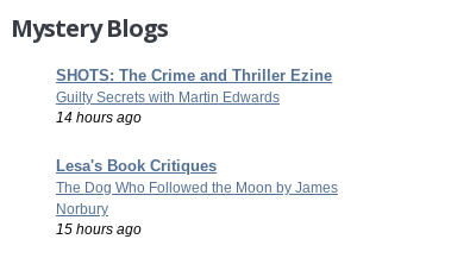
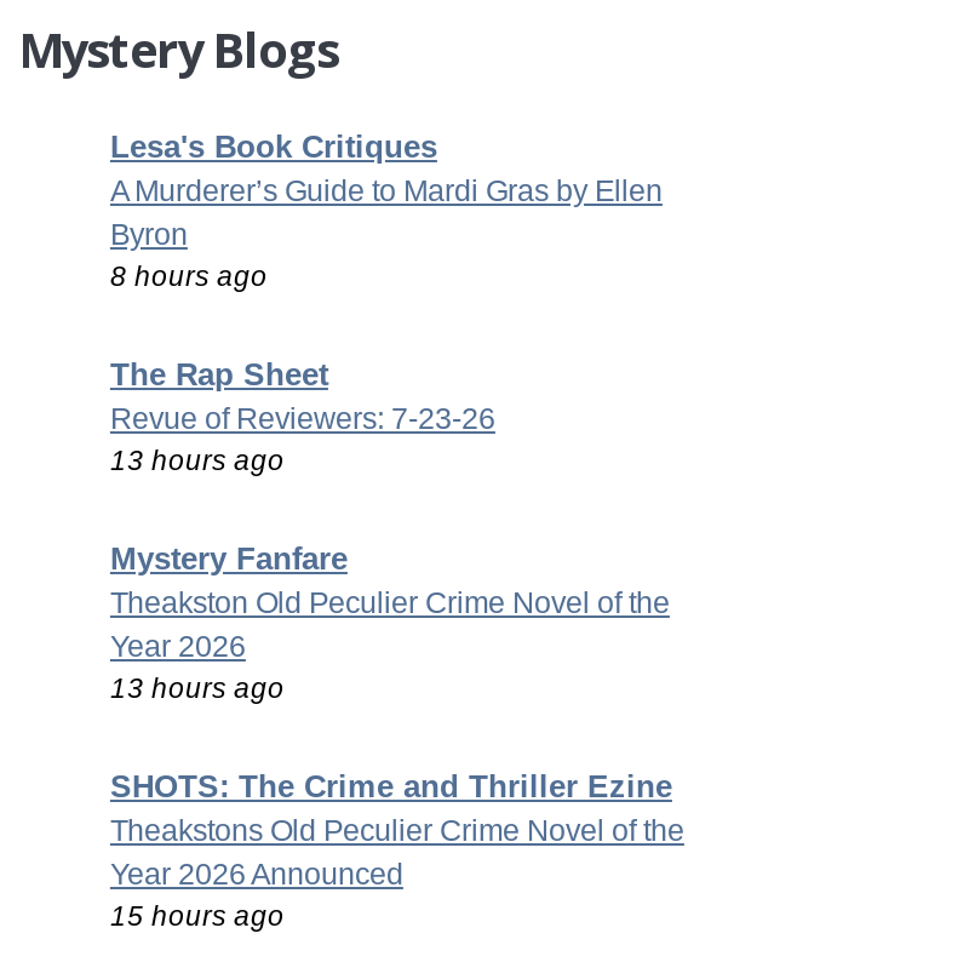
none -> [110,173,670,702] A Murderer’s Guide to Mardi Gras by Ellen | Byron | 8 hours ago | The Rap Sheet | Revue of Reviewers: 7-23-26 | 13 hours ago | Mystery Fanfare | Theakston Old Peculier Crime Novel of the | Year 2026 | 13 hours ago
moved [56,66,332,84] -> [110,767,672,804]: SHOTS: The Crime and Thriller Ezine
[56,89,338,217] Guilty Secrets with Martin Edwards | 14 hours ago | The Dog Who Followed the Moon by James | Norbury -> [110,813,684,891] Theakstons Old Peculier Crime Novel of the | Year 2026 Announced
moved [56,156,217,174] -> [110,127,437,164]: Lesa's Book Critiques

